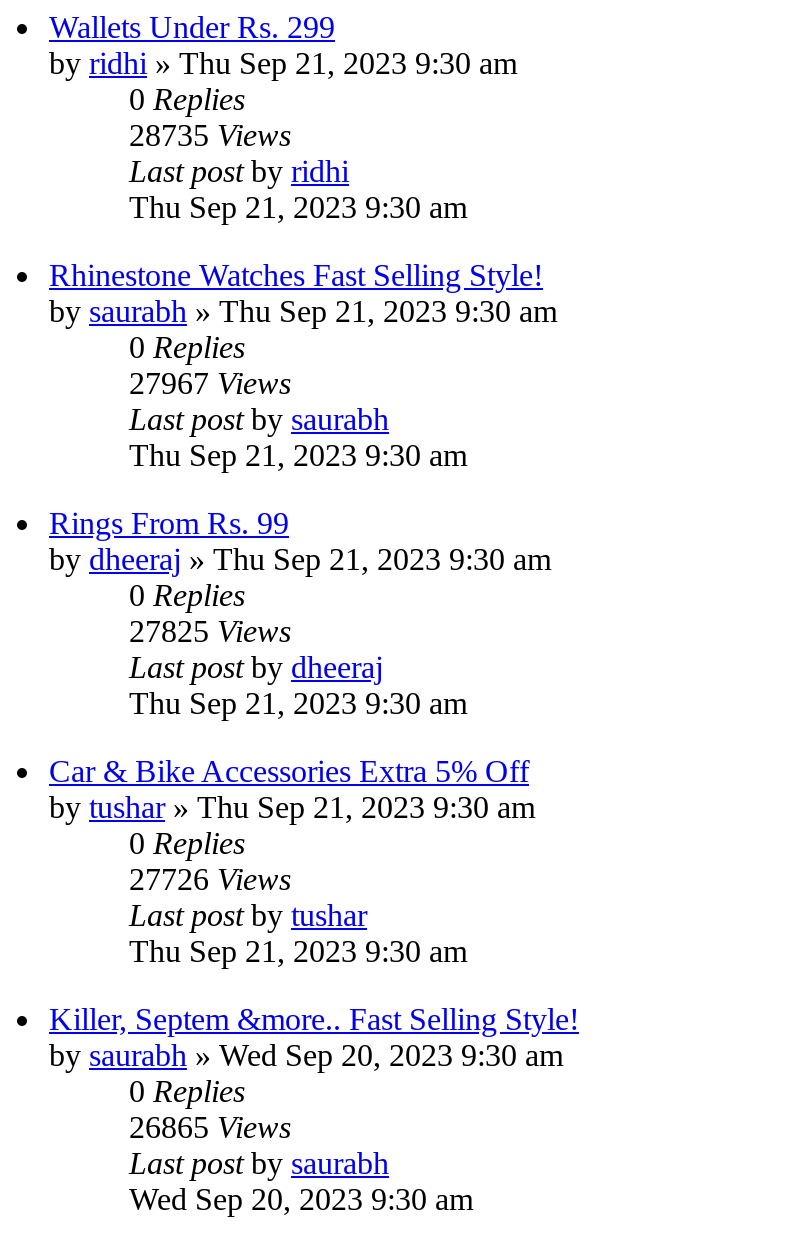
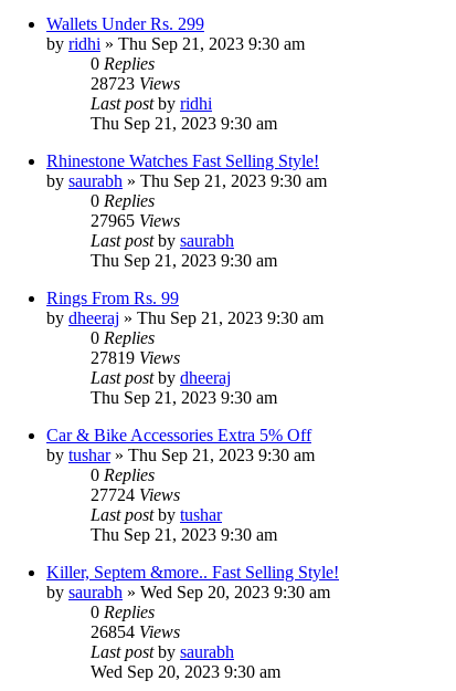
[129,119,291,153] 28735 Views -> [91,75,180,93] 28723 Views
[129,367,291,401] 27967 Views -> [91,212,180,230] 27965 Views
[129,615,291,649] 27825 Views -> [91,349,180,368] 27819 Views
[129,863,291,897] 27726 Views -> [91,486,180,505] 27724 Views
[129,1111,291,1145] 26865 Views -> [91,623,180,642] 26854 Views

